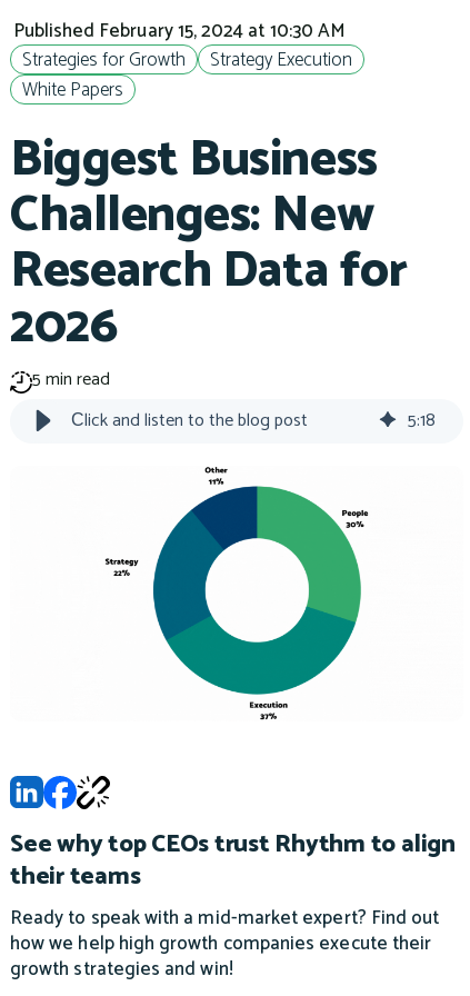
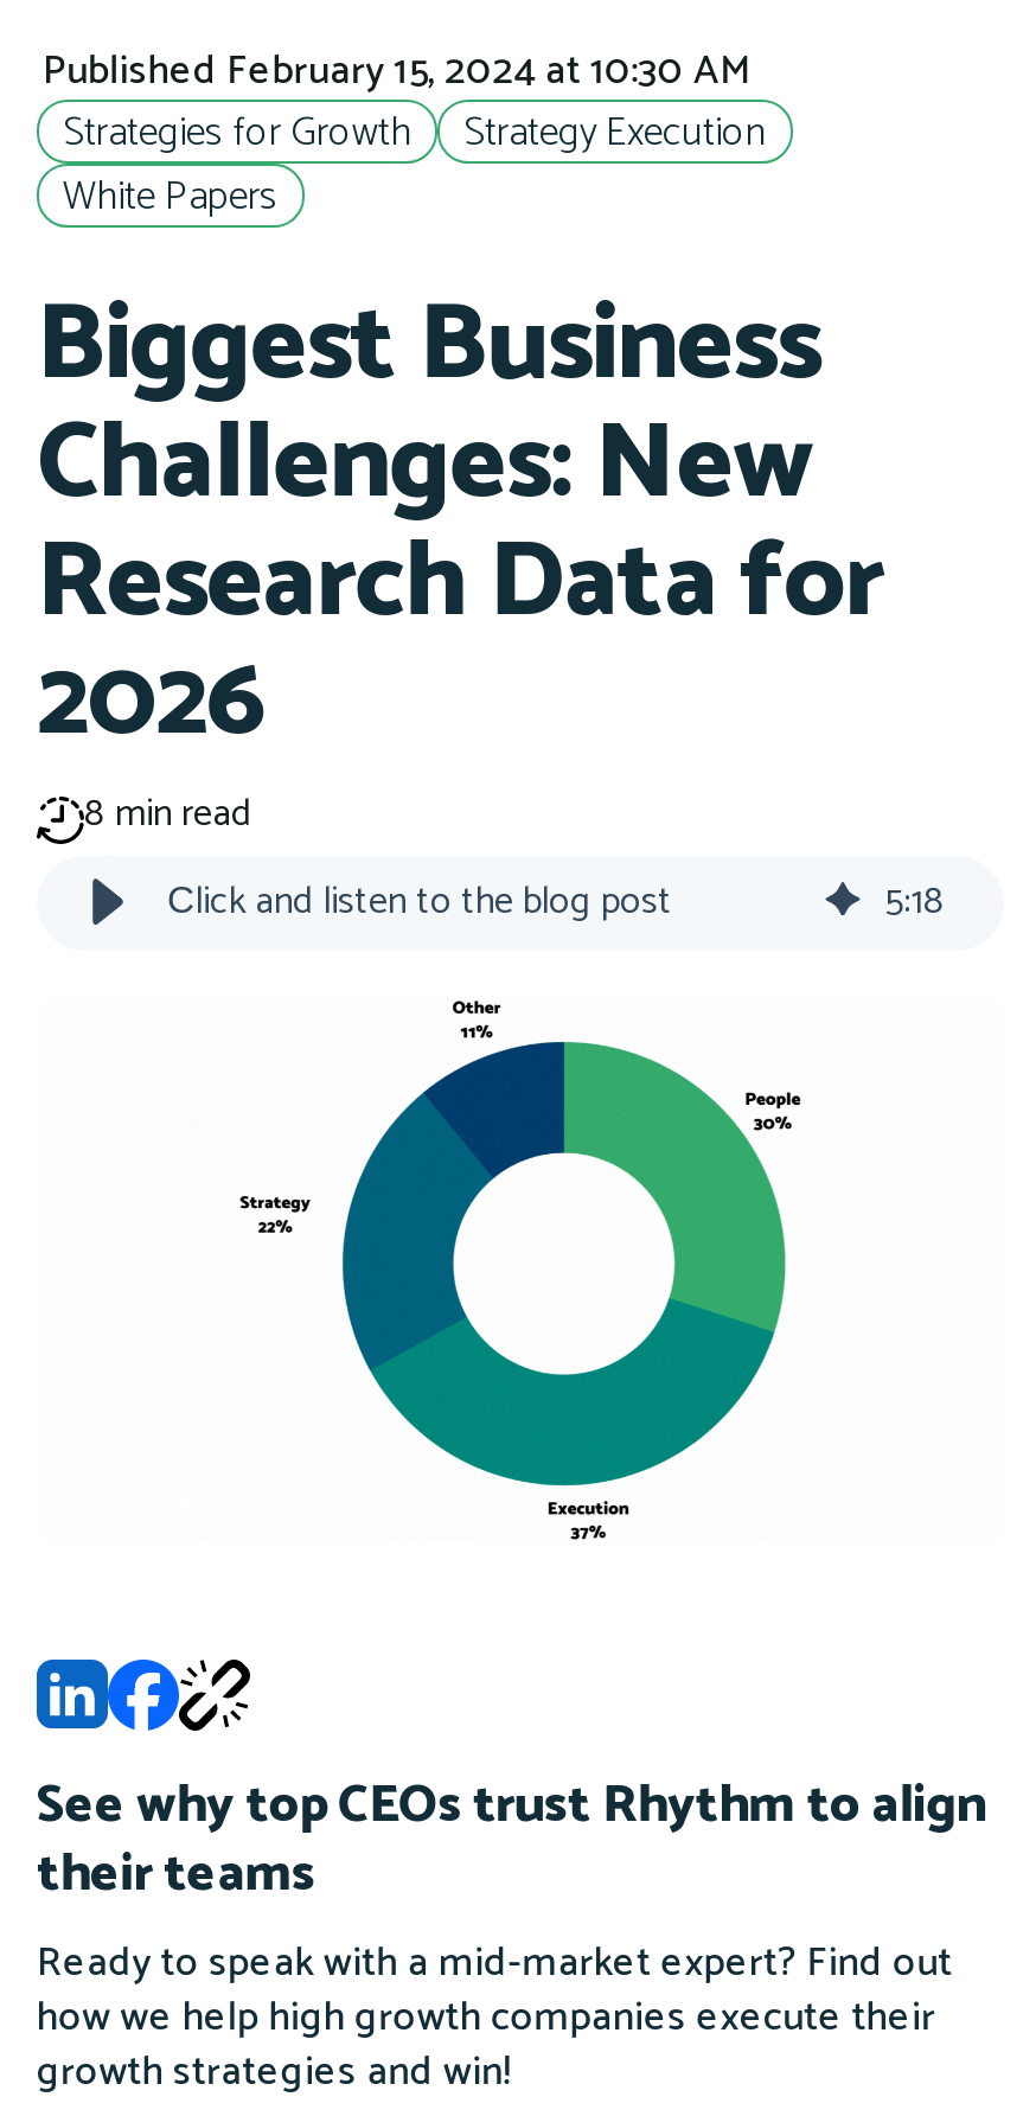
[32,365,110,395] 5 min read -> [84,782,252,846] 8 min read

